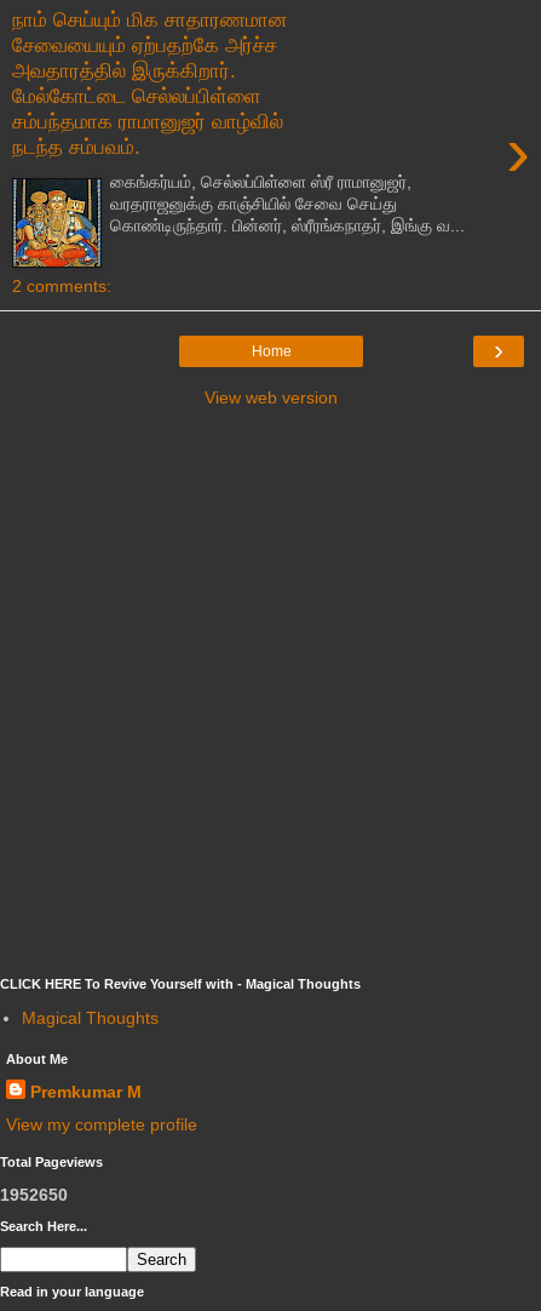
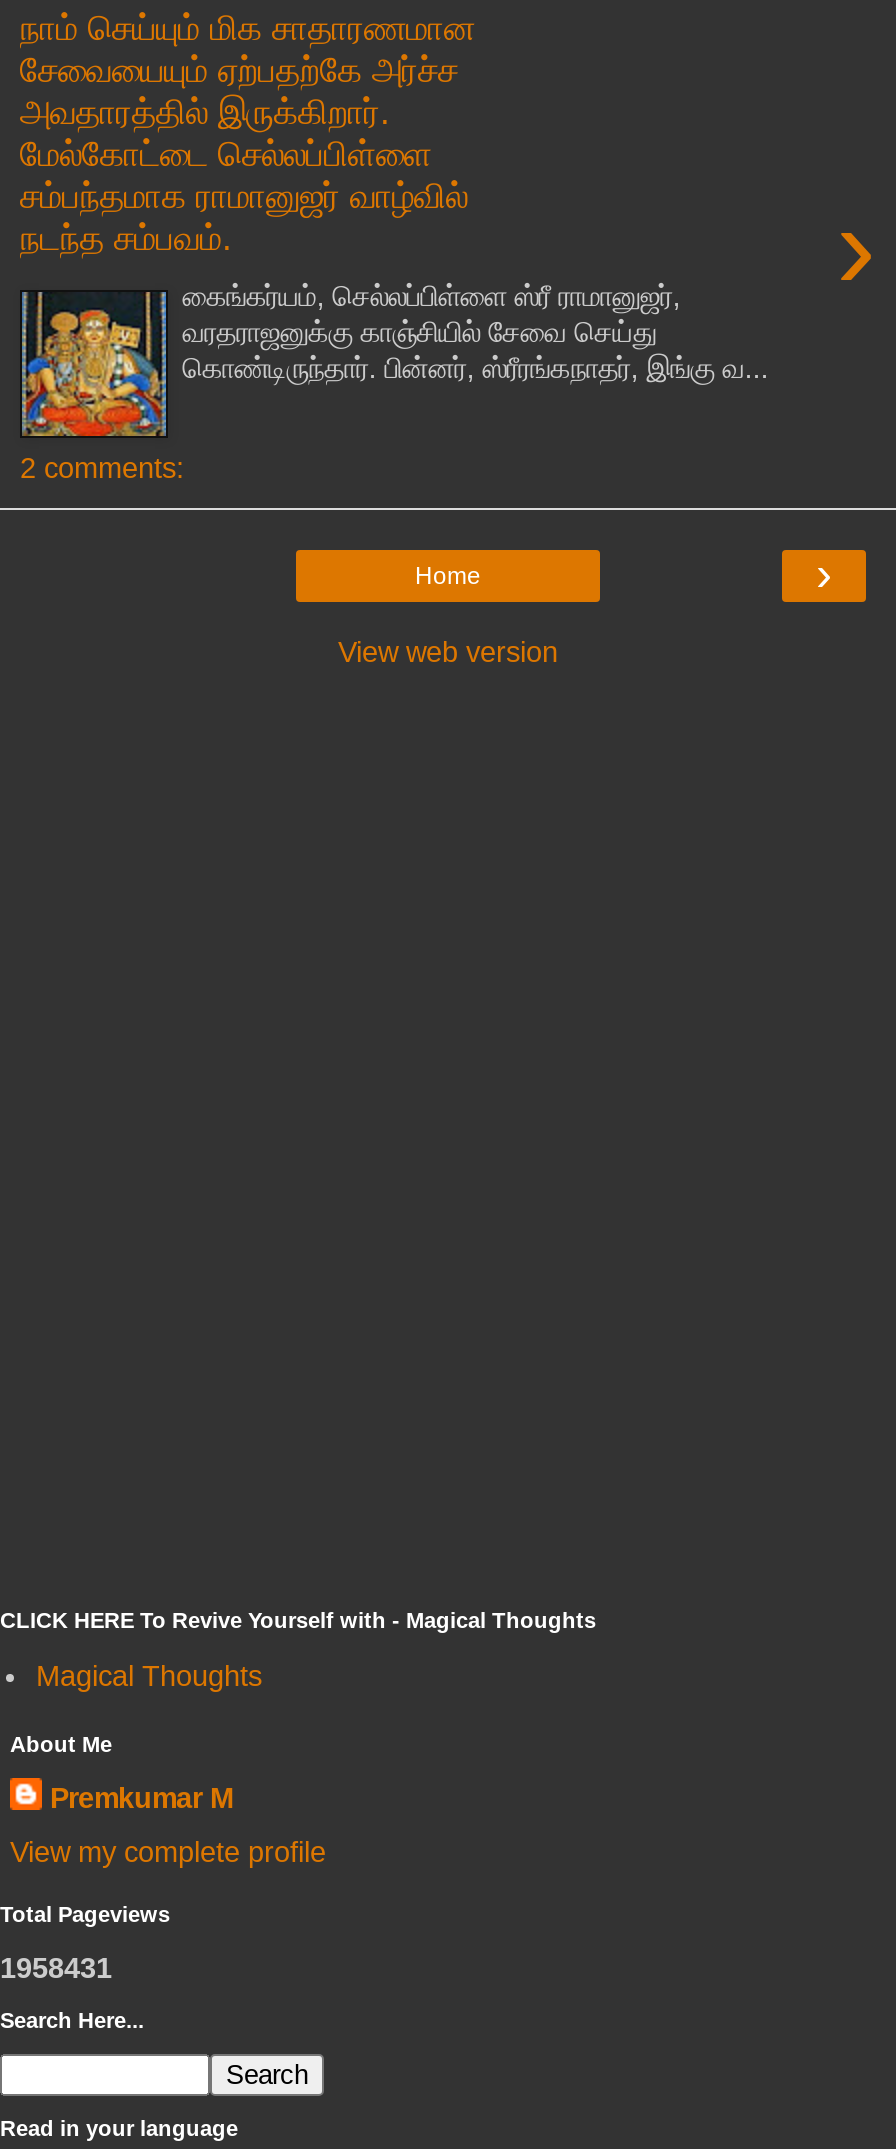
[0,1185,68,1205] 1952650 -> [0,1952,112,1984] 1958431

